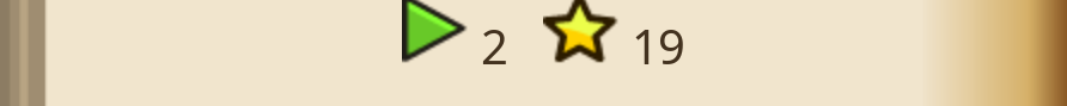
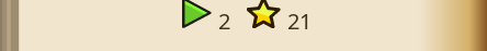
[469,15,684,80] 2 19 -> [213,7,312,36] 2 21

